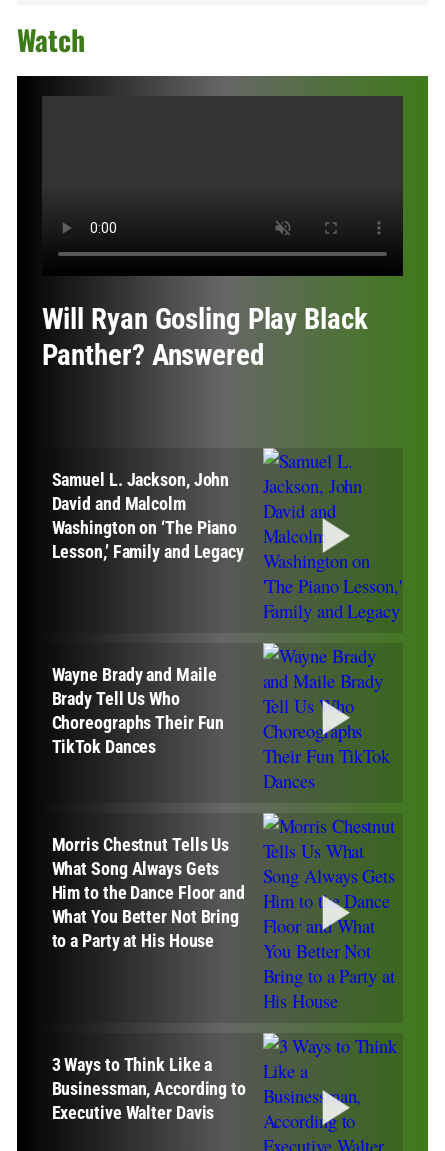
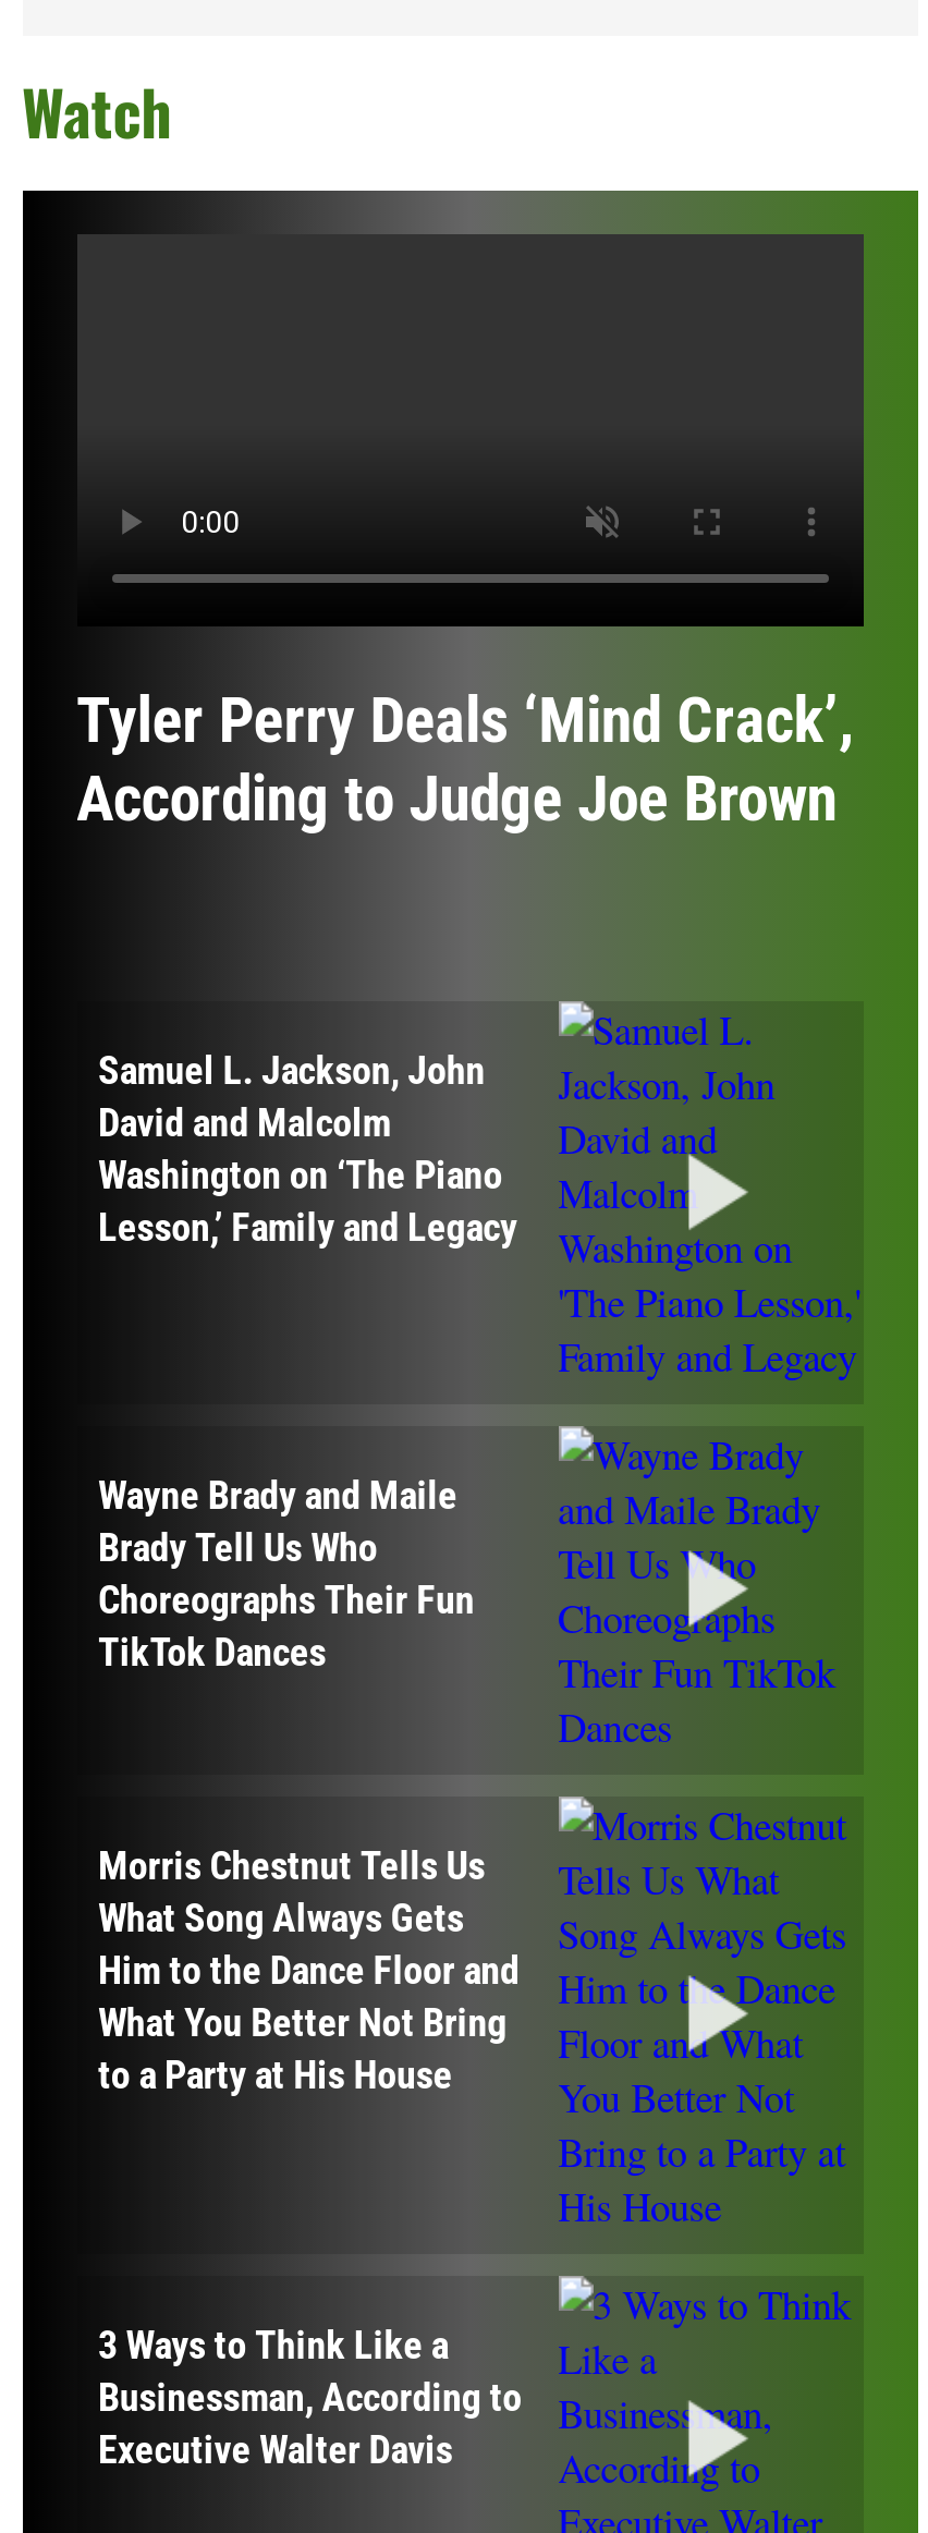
[41,302,368,372] Will Ryan Gosling Play Black | Panther? Answered -> [76,684,854,836] Tyler Perry Deals ‘Mind Crack’, | According to Judge Joe Brown

